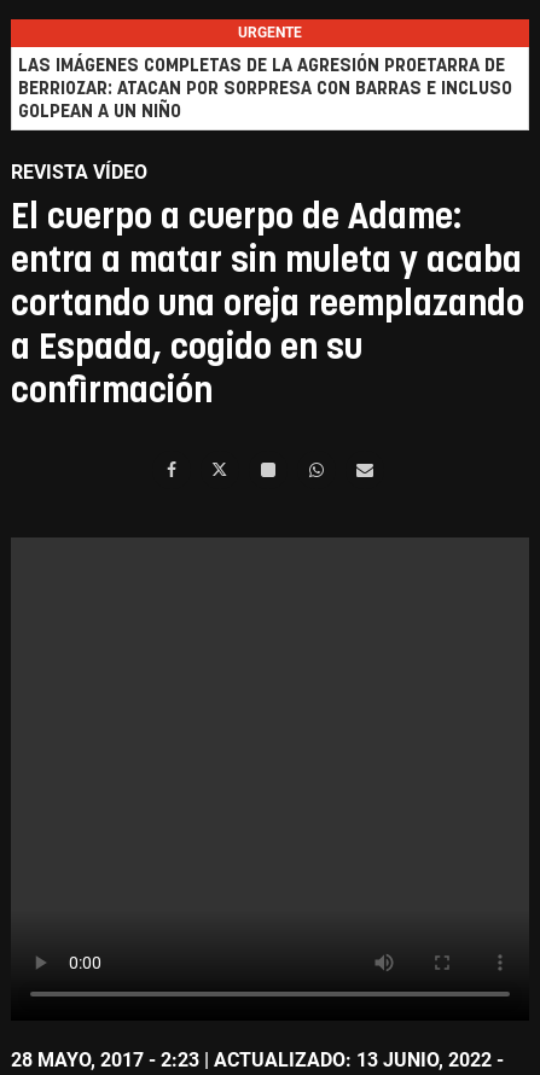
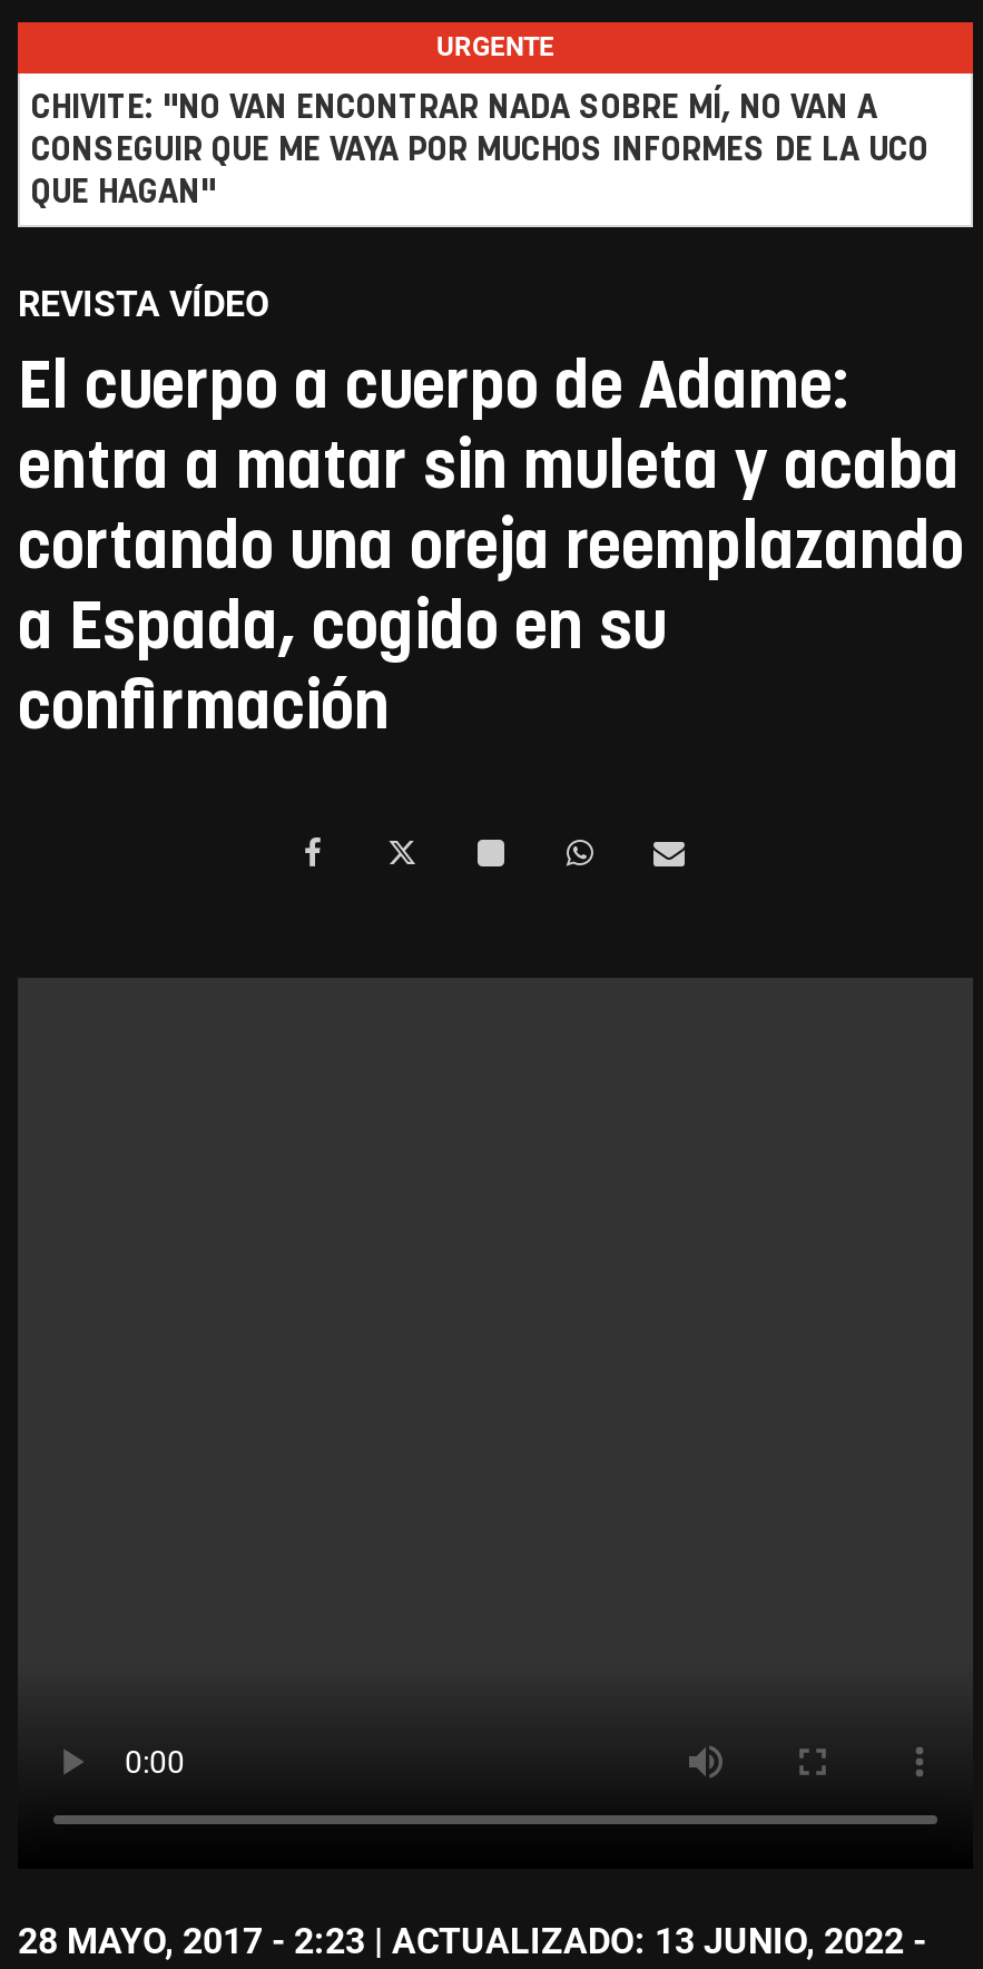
[18,57,512,121] LAS IMÁGENES COMPLETAS DE LA AGRESIÓN PROETARRA DE | BERRIOZAR: ATACAN POR SORPRESA CON BARRAS E INCLUSO | GOLPEAN A UN NIÑO -> [31,91,928,209] CHIVITE: "NO VAN ENCONTRAR NADA SOBRE MÍ, NO VAN A | CONSEGUIR QUE ME VAYA POR MUCHOS INFORMES DE LA UCO | QUE HAGAN"

